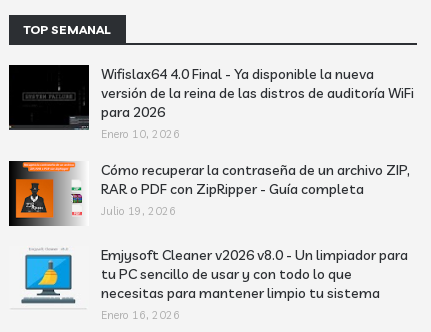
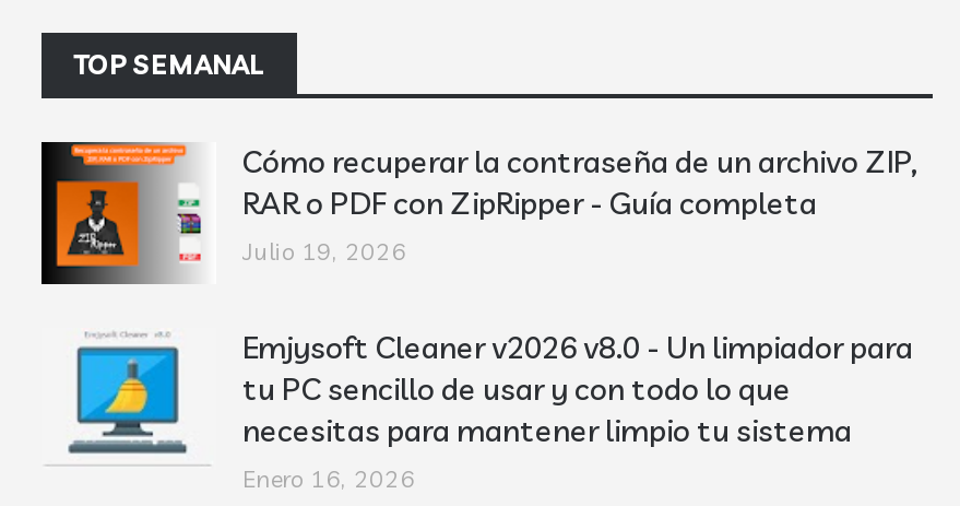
[11,64,414,141] [image] | Wifislax64 4.0 Final - Ya disponible la nueva | versión de la reina de las distros de auditoría WiFi | para 2026 | Enero 10, 2026 -> none

